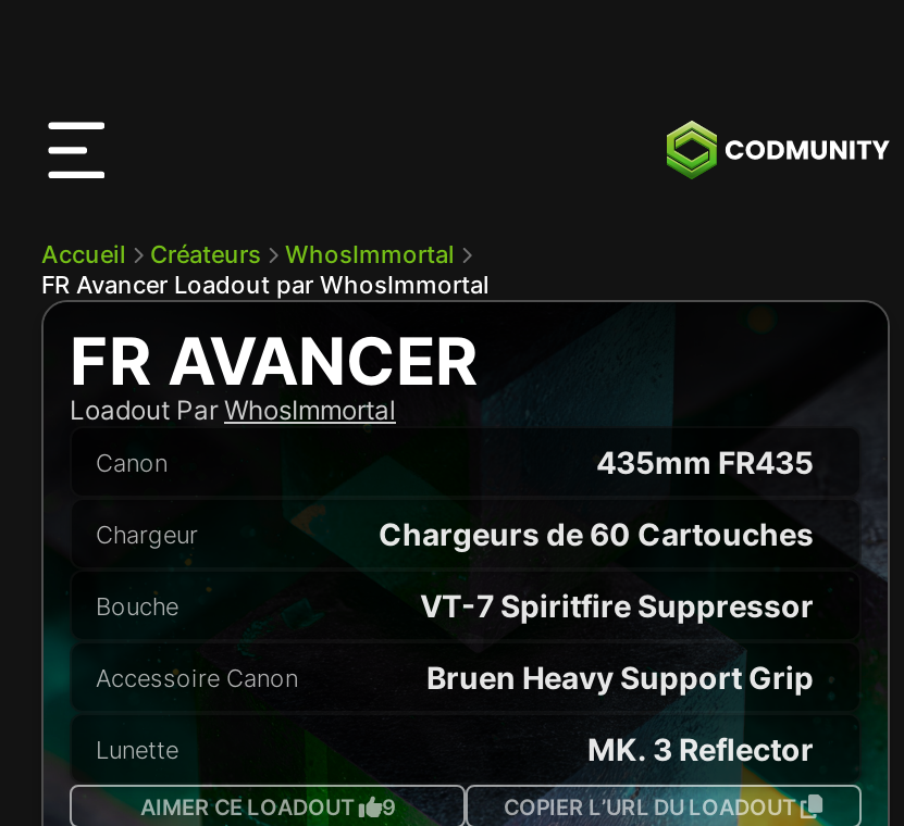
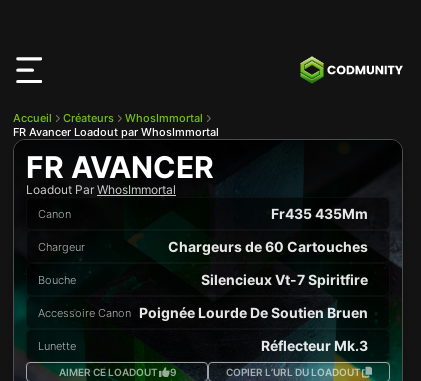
[596,443,814,480] 435mm FR435 -> [271,205,368,222] Fr435 435Mm
[420,587,814,624] VT-7 Spiritfire Suppressor -> [201,271,368,288] Silencieux Vt-7 Spiritfire
[96,659,814,696] Accessoire Canon | Bruen Heavy Support Grip -> [38,304,368,321] Accessoire Canon Poignée Lourde De Soutien Bruen
[587,730,814,767] MK. 3 Reflector -> [261,337,368,354] Réflecteur Mk.3

